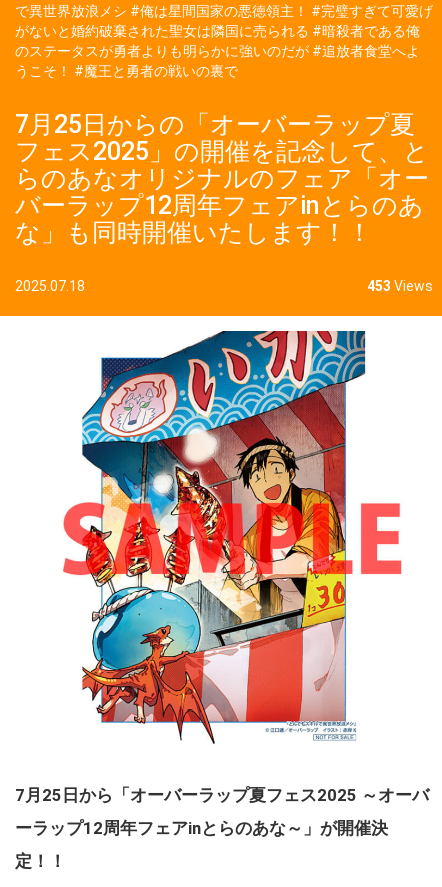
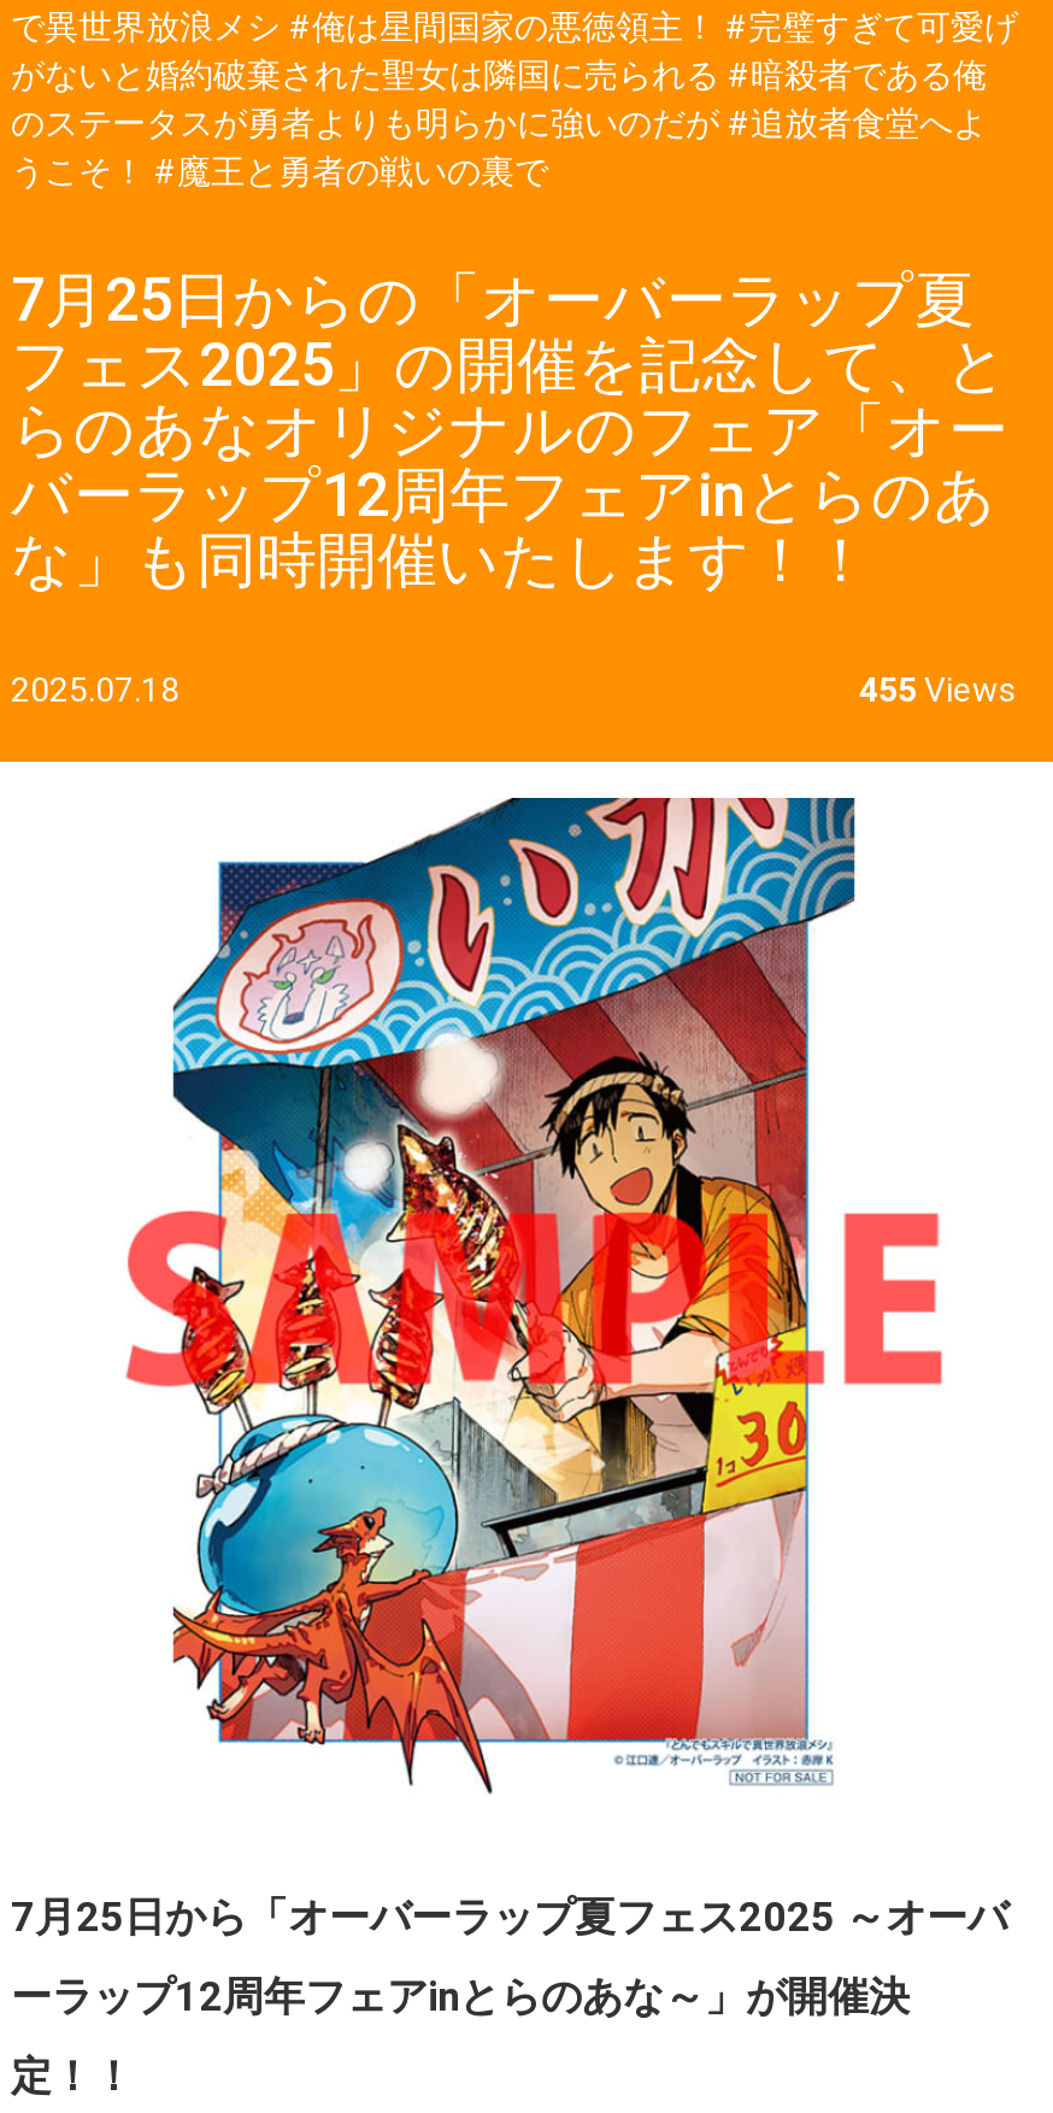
[367,278,433,294] 453 Views -> [859,670,1018,708] 455 Views

